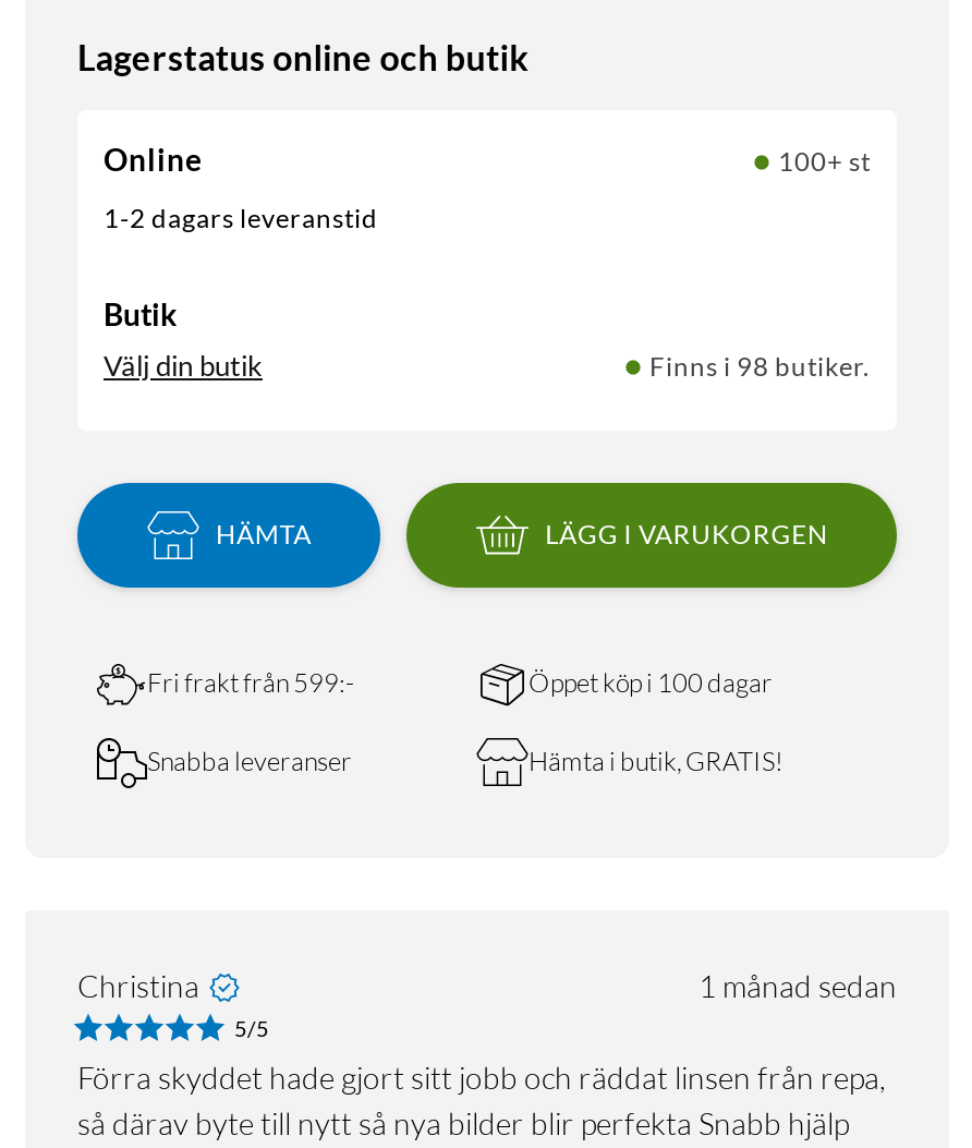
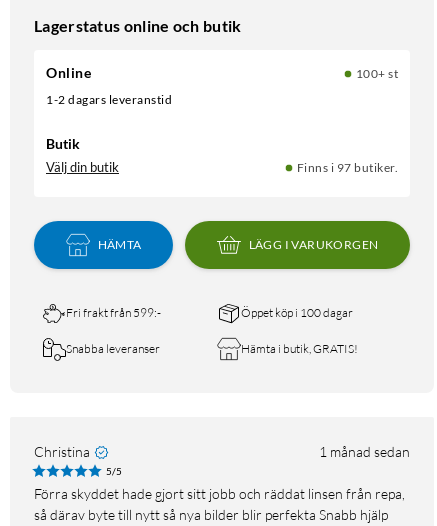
[649,350,871,382] Finns i 98 butiker. -> [296,160,398,175] Finns i 97 butiker.

